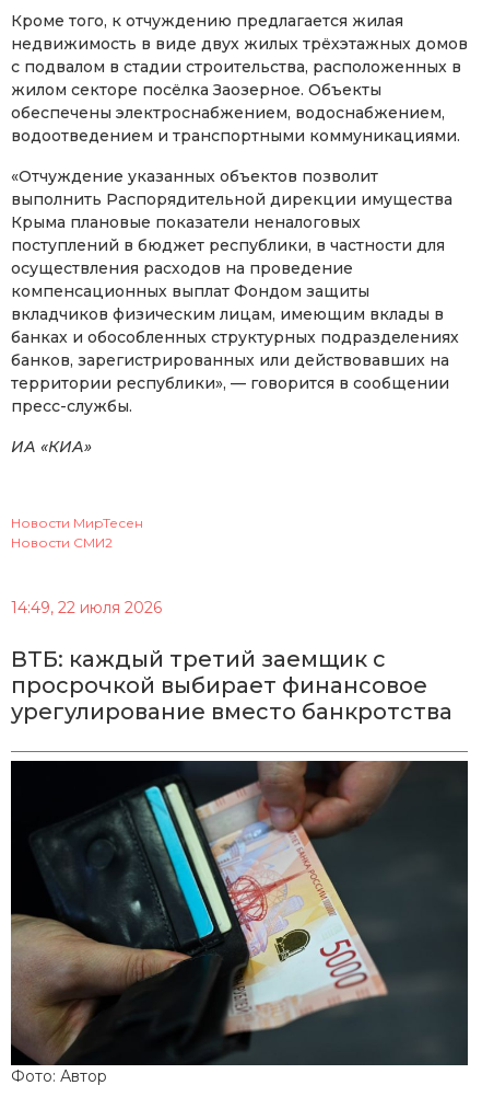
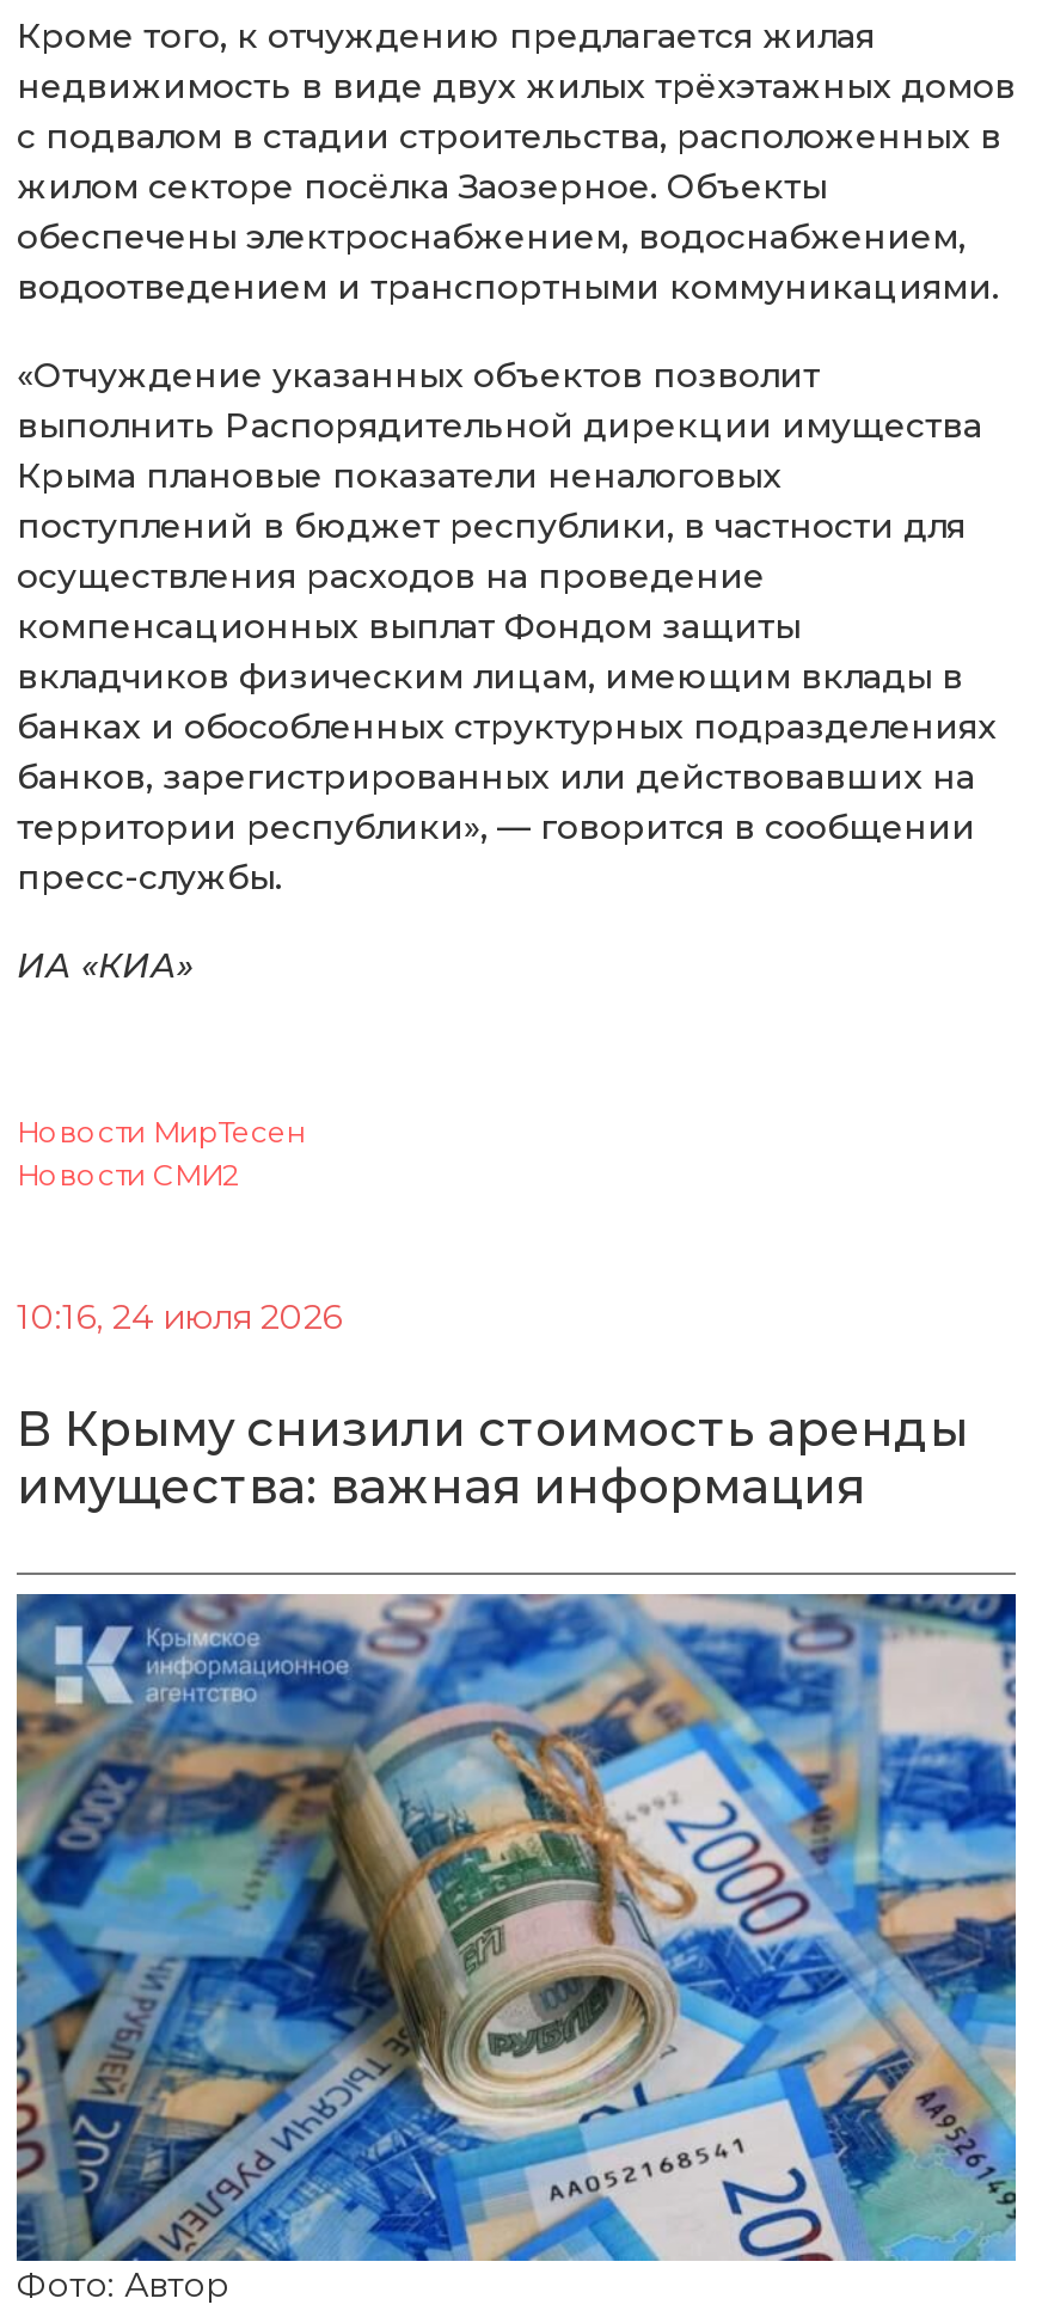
[11,598,162,618] 14:49, 22 июля 2026 -> [17,1296,342,1339] 10:16, 24 июля 2026
[11,646,452,725] ВТБ: каждый третий заемщик с | просрочкой выбирает финансовое | урегулирование вместо банкротства -> [17,1401,968,1516] В Крыму снизили стоимость аренды | имущества: важная информация
[10,760,469,1066] [image] -> [14,1592,1018,2263] [image]

